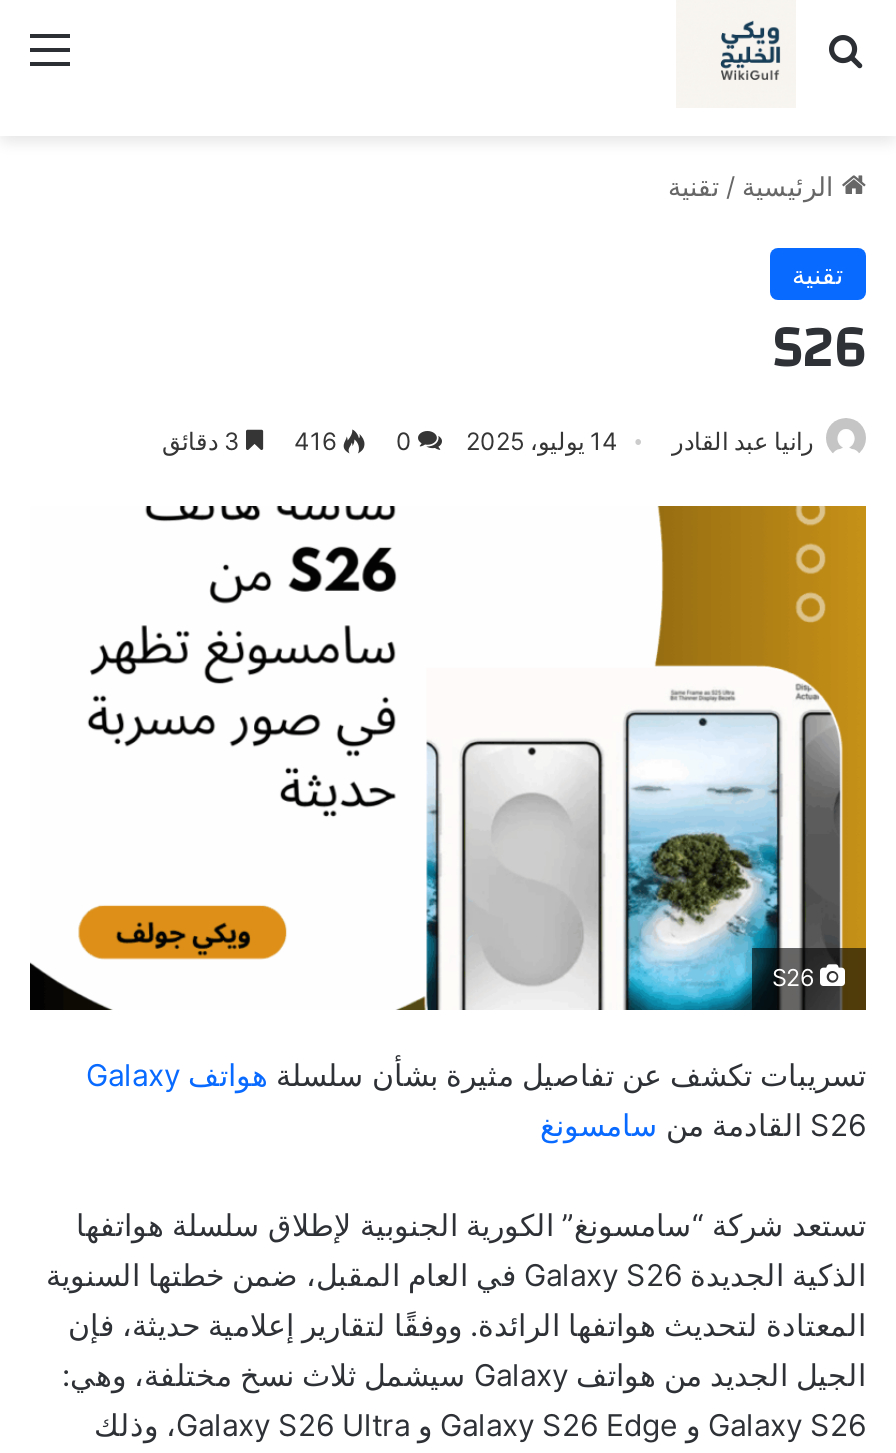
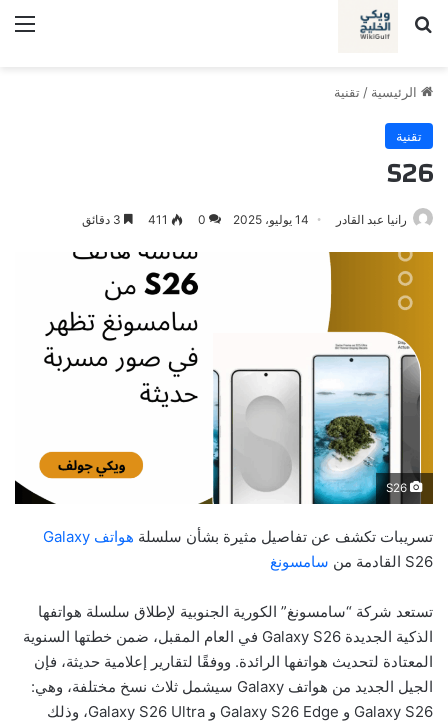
[294,426,336,456] 416 -> [148,212,168,227] 411

